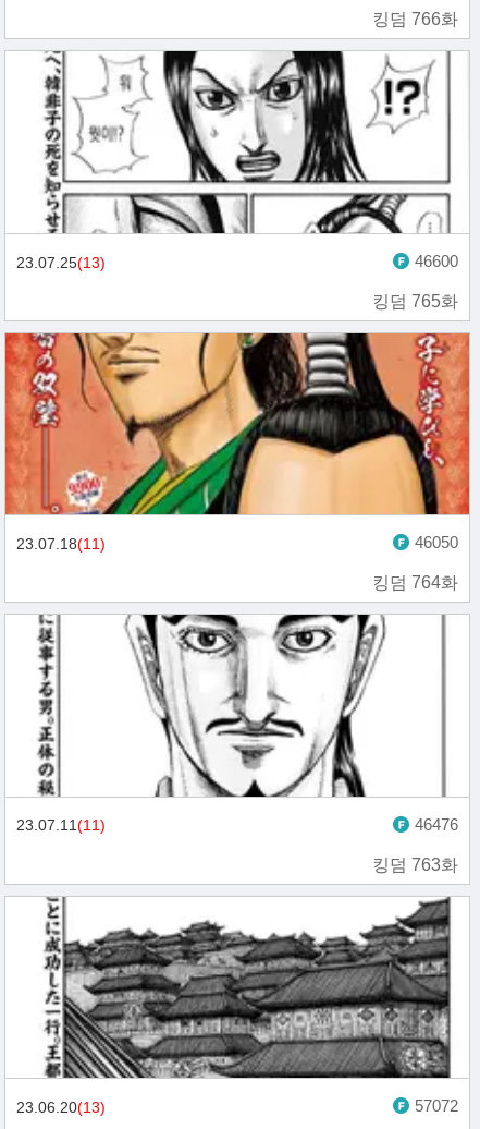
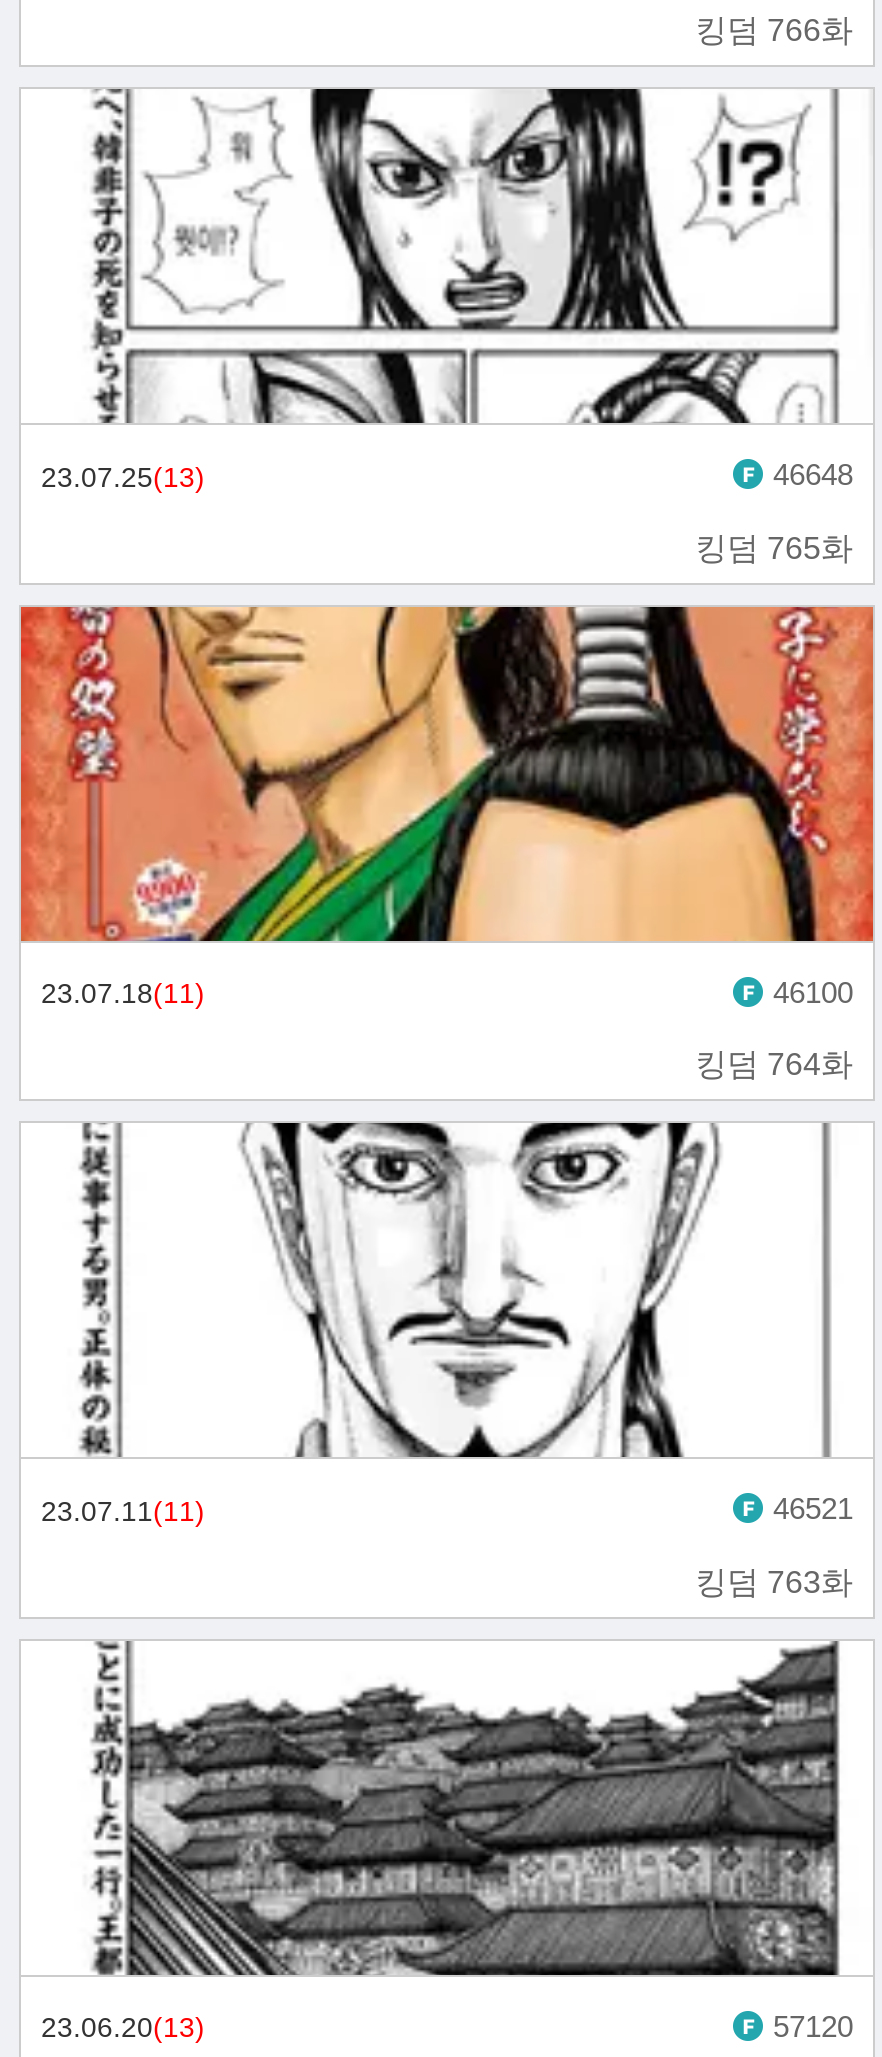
[415,252,458,270] 46600 -> [773,457,853,491] 46648
[415,533,458,552] 46050 -> [773,974,853,1008] 46100
[415,815,458,833] 46476 -> [773,1491,853,1525] 46521
[415,1097,458,1115] 57072 -> [773,2008,853,2042] 57120

